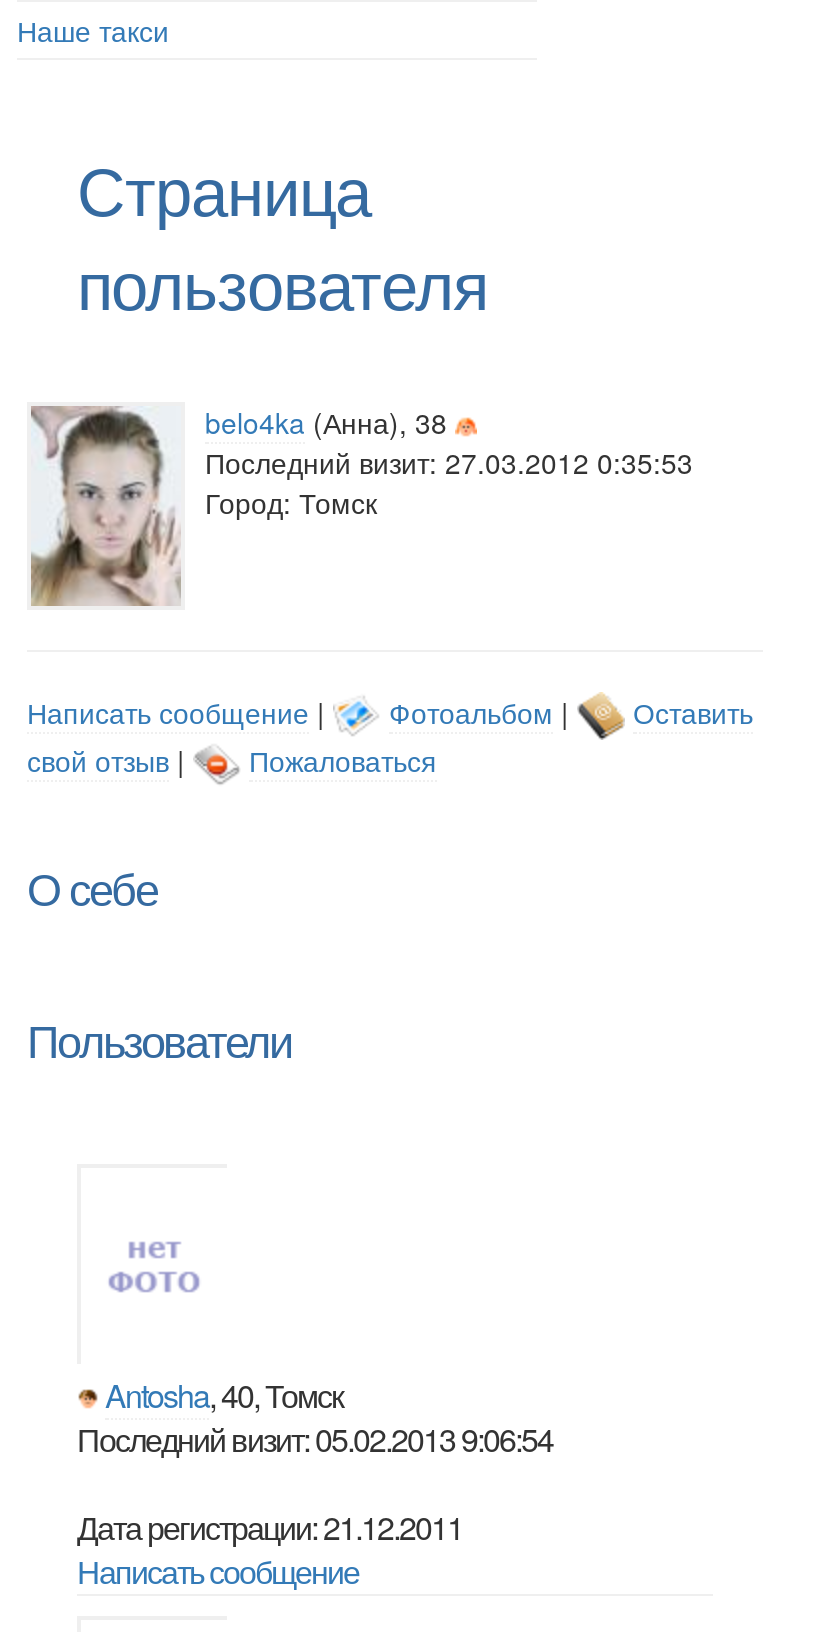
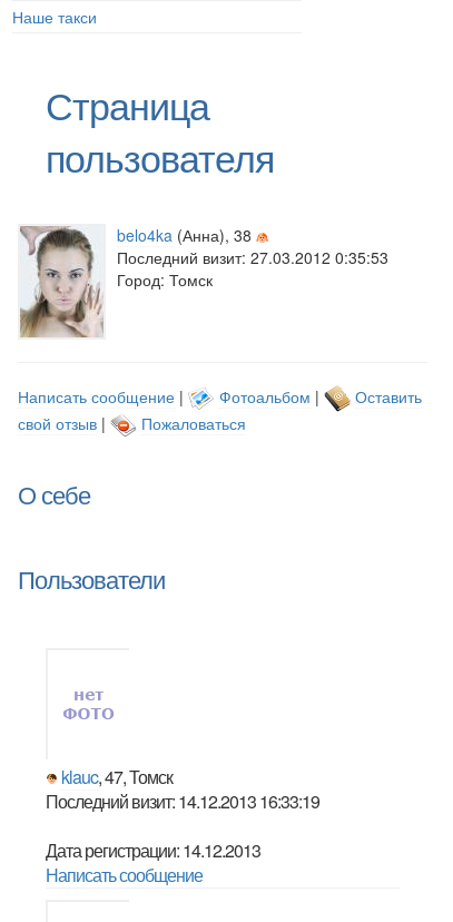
[105,1371,343,1417] Antosha, 40, Томск -> [61,764,173,789] klauc, 47, Томск
[77,1415,553,1461] Последний визит: 05.02.2013 9:06:54 -> [46,788,319,814] Последний визит: 14.12.2013 16:33:19
[77,1503,463,1549] Дата регистрации: 21.12.2011 -> [46,837,260,863] Дата регистрации: 14.12.2013

